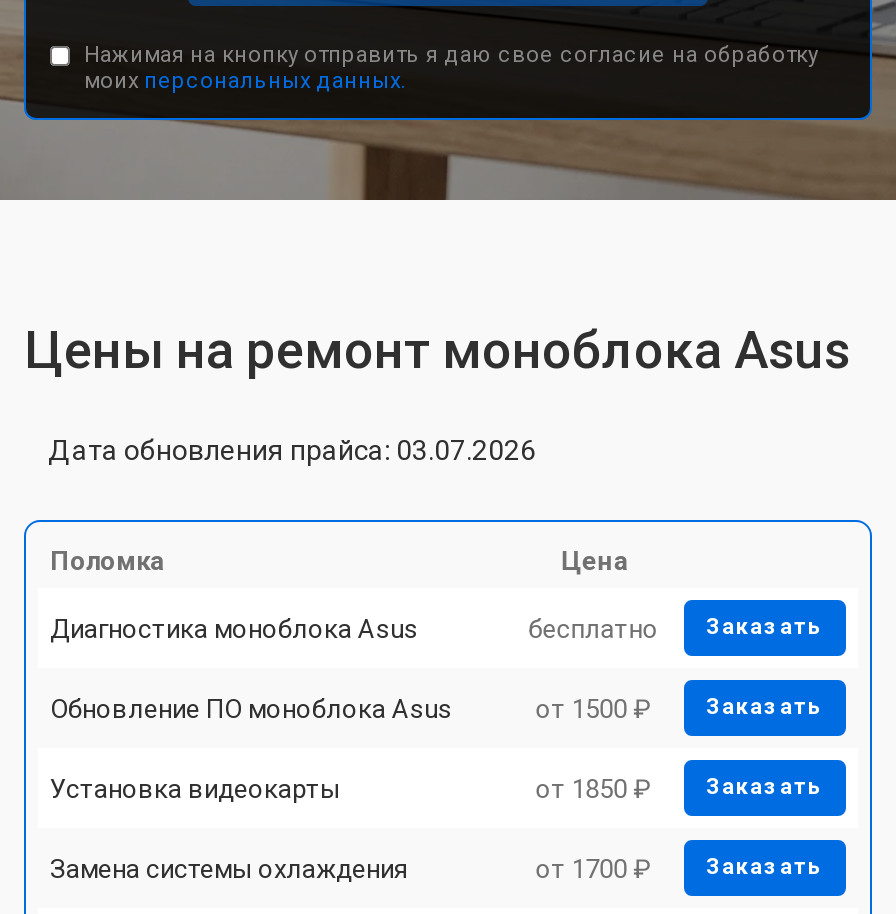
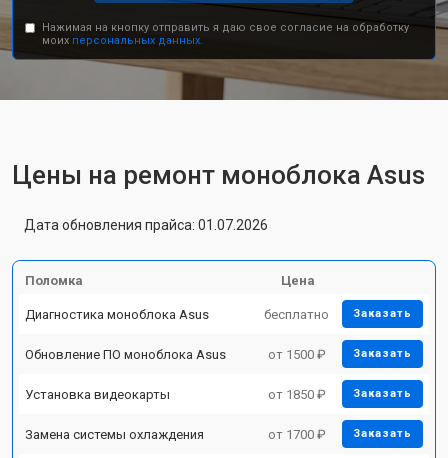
[48,434,536,466] Дата обновления прайса: 03.07.2026 -> [24,217,268,233] Дата обновления прайса: 01.07.2026

